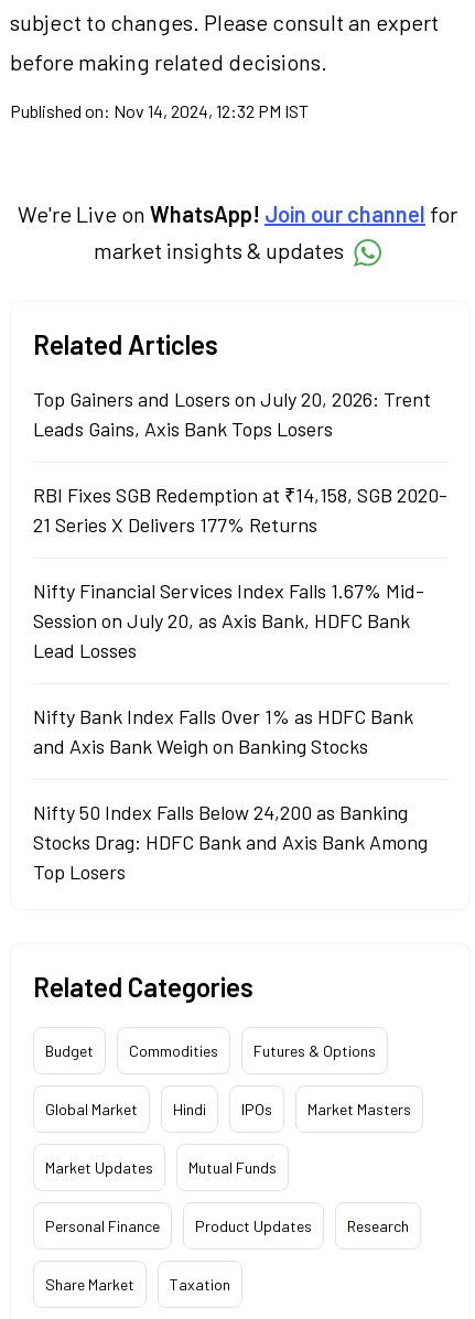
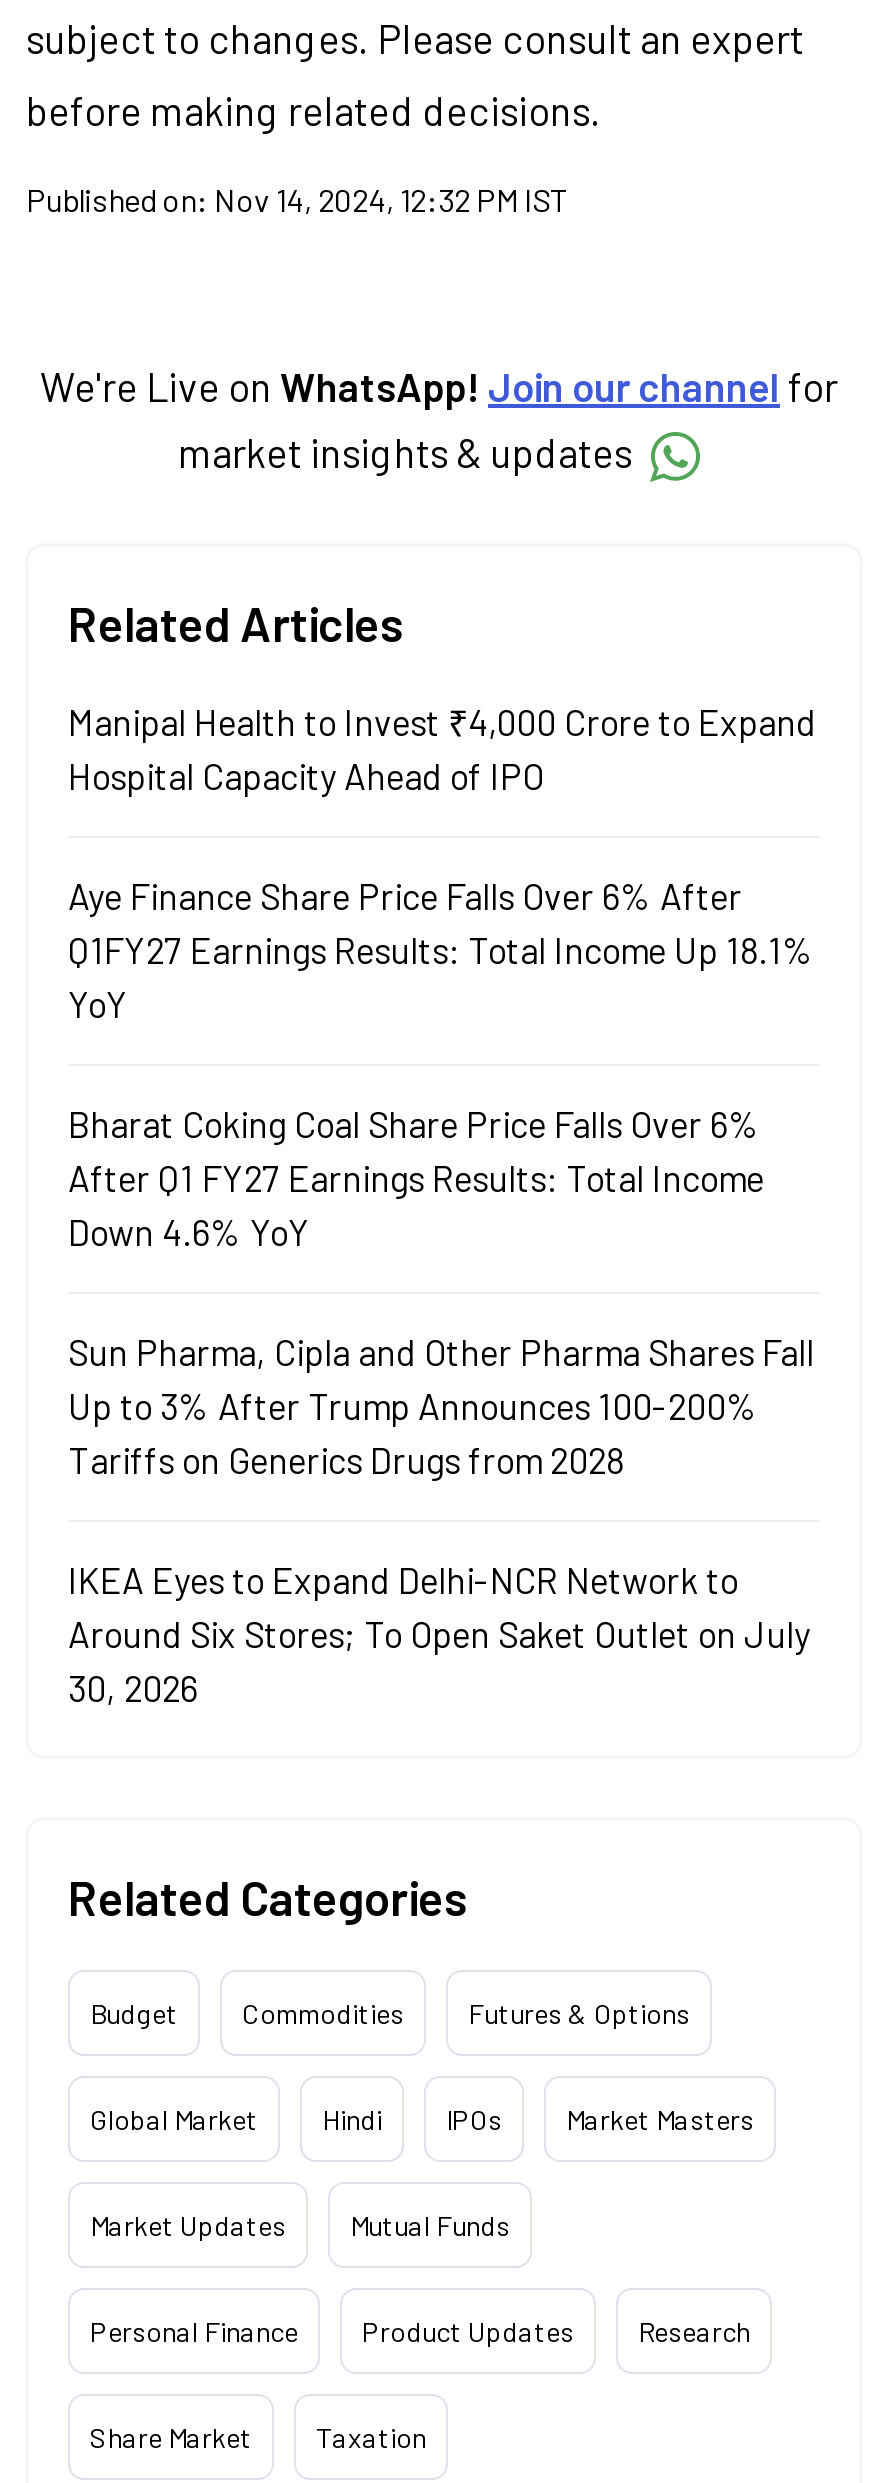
[33,387,431,441] Top Gainers and Losers on July 20, 2026: Trent | Leads Gains, Axis Bank Tops Losers -> [68,700,816,798] Manipal Health to Invest ₹4,000 Crore to Expand | Hospital Capacity Ahead of IPO
[33,483,447,537] RBI Fixes SGB Redemption at ₹14,158, SGB 2020- | 21 Series X Delivers 177% Returns -> [68,874,814,1026] Aye Finance Share Price Falls Over 6% After | Q1FY27 Earnings Results: Total Income Up 18.1% | YoY
[33,579,424,662] Nifty Financial Services Index Falls 1.67% Mid- | Session on July 20, as Axis Bank, HDFC Bank | Lead Losses -> [68,1102,764,1254] Bharat Coking Coal Share Price Falls Over 6% | After Q1 FY27 Earnings Results: Total Income | Down 4.6% YoY
[33,704,413,758] Nifty Bank Index Falls Over 1% as HDFC Bank | and Axis Bank Weigh on Banking Stocks -> [68,1330,814,1482] Sun Pharma, Cipla and Other Pharma Shares Fall | Up to 3% After Trump Announces 100-200% | Tariffs on Generics Drugs from 2028
[33,800,428,884] Nifty 50 Index Falls Below 24,200 as Banking | Stocks Drag: HDFC Bank and Axis Bank Among | Top Losers -> [68,1558,810,1710] IKEA Eyes to Expand Delhi-NCR Network to | Around Six Stores; To Open Saket Outlet on July | 30, 2026

